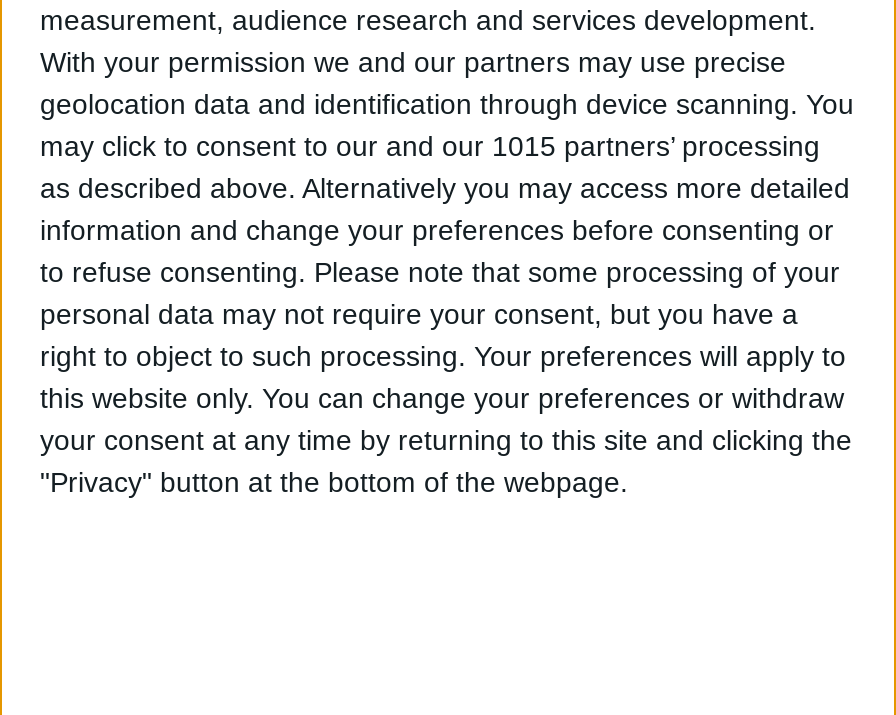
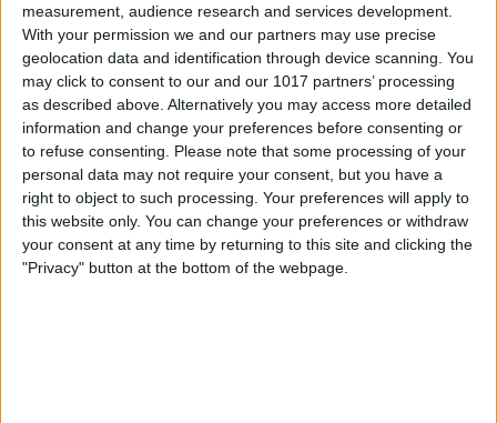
[40,130,820,162] may click to consent to our and our 1015 partners’ processing -> [22,72,455,90] may click to consent to our and our 1017 partners’ processing

